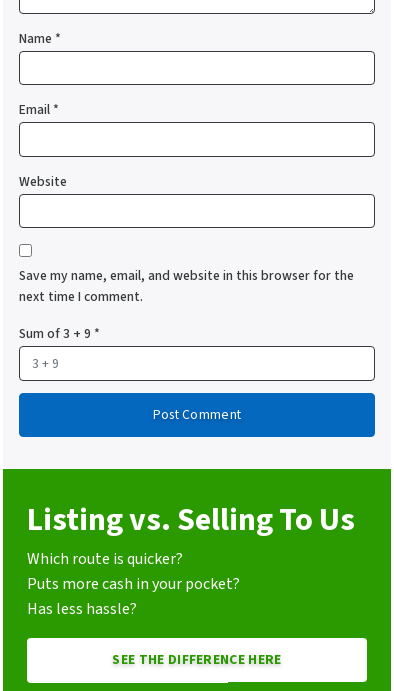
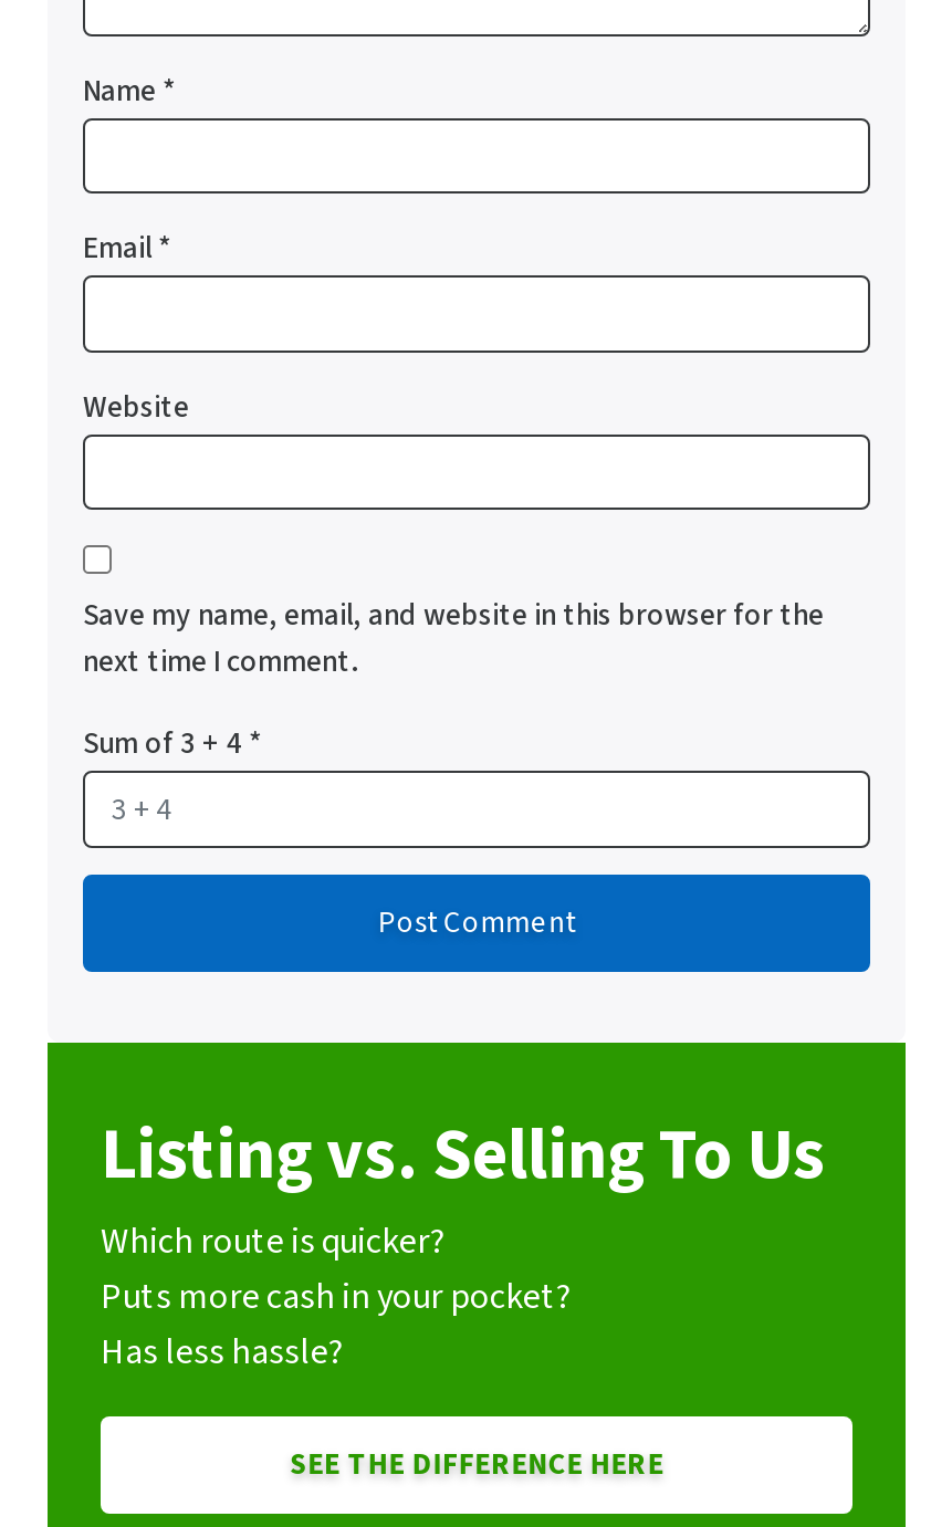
[19,324,100,343] Sum of 3 + 9 * -> [83,722,262,764] Sum of 3 + 4 *

